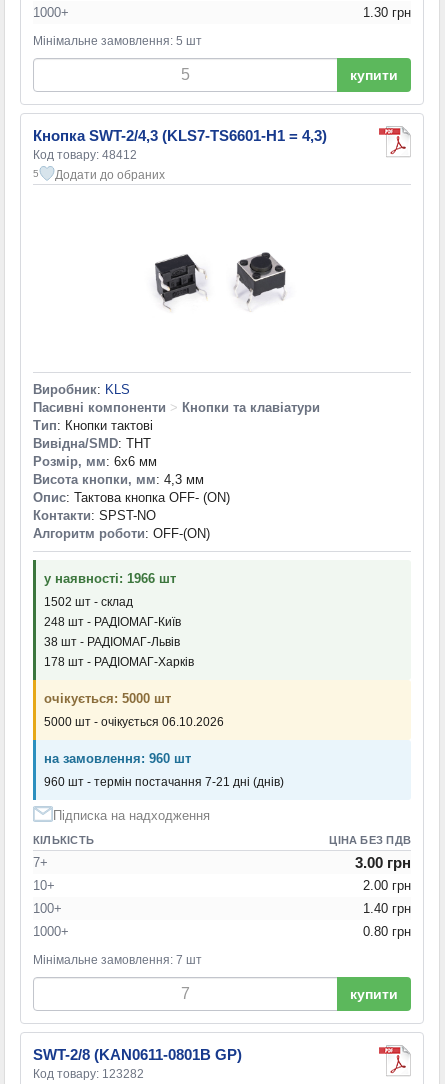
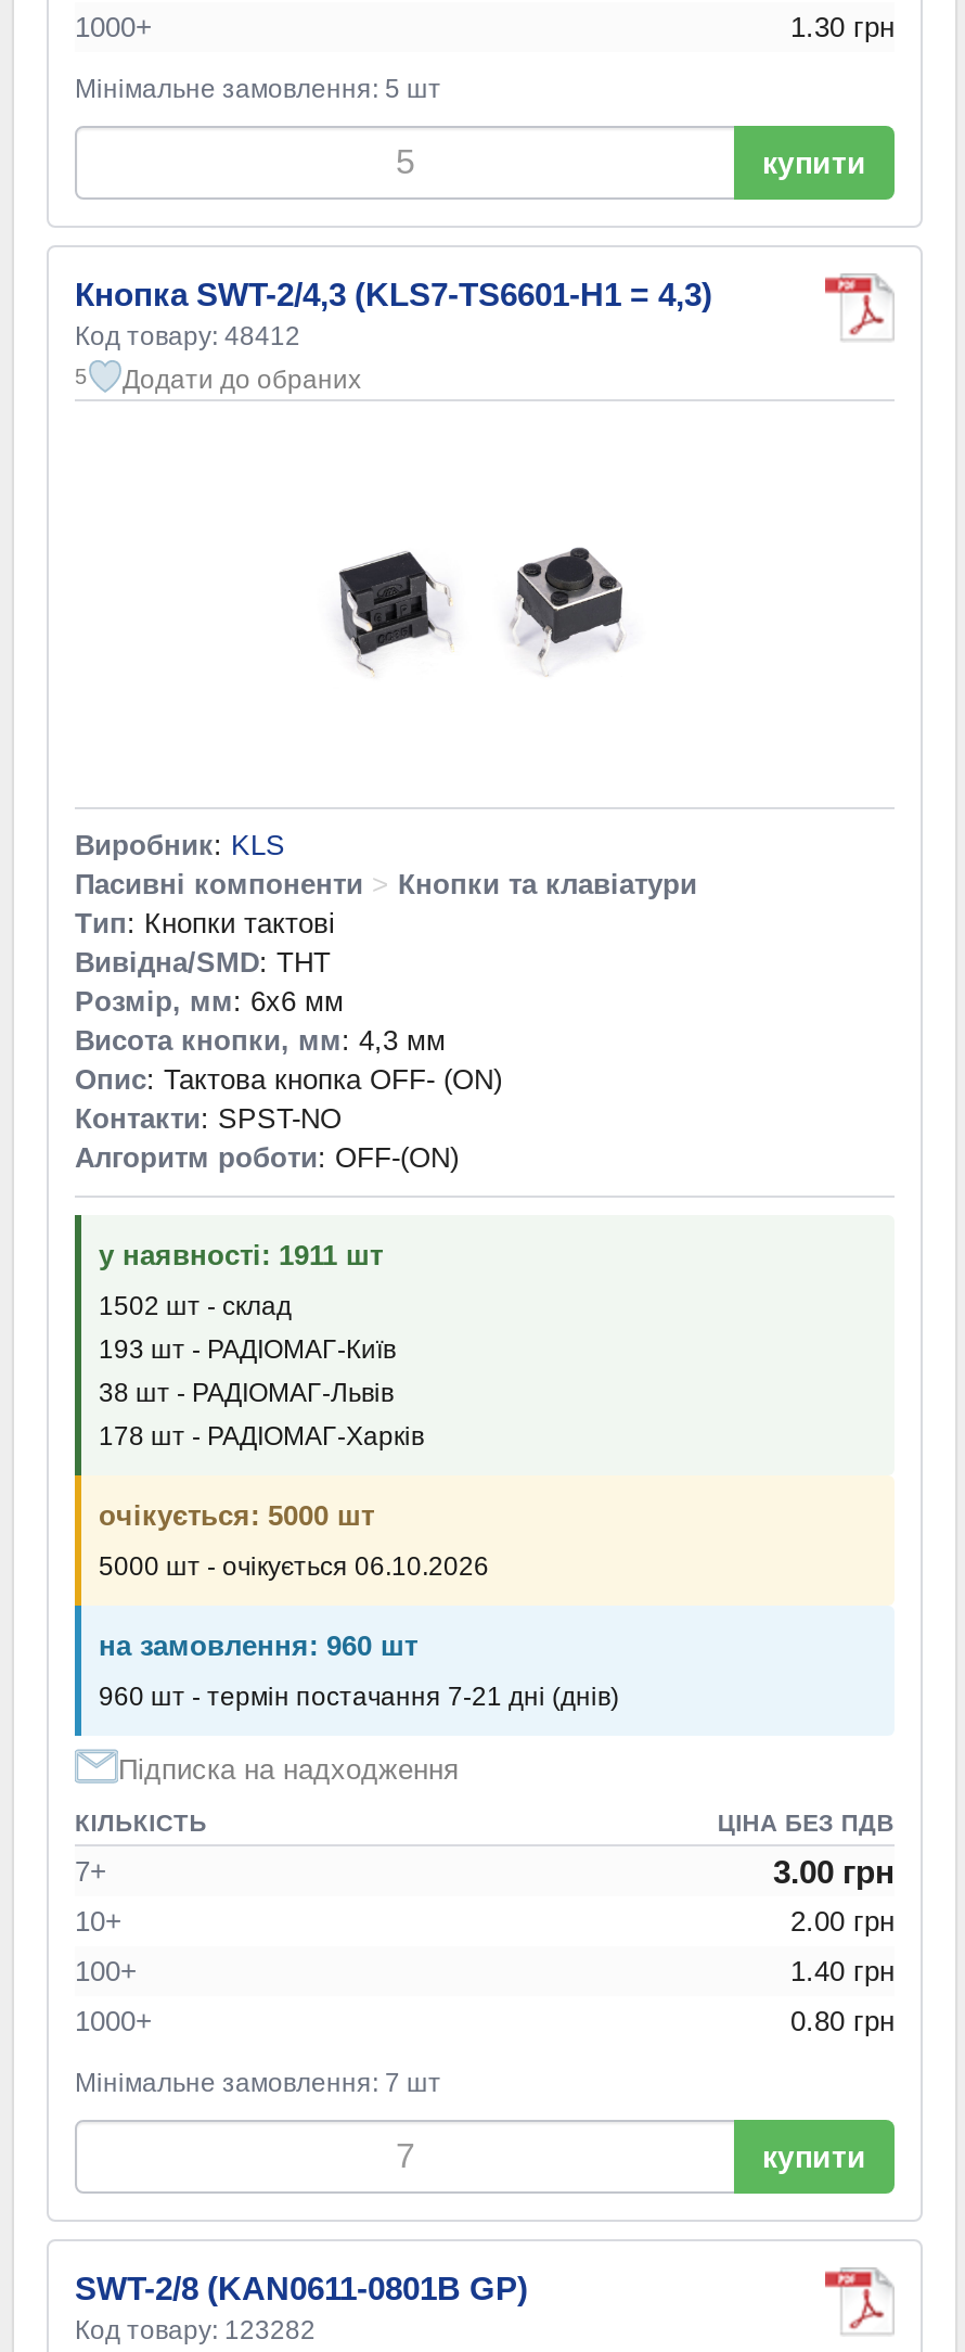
[44,571,176,586] у наявності: 1966 шт -> [99,1238,383,1271] у наявності: 1911 шт
[44,615,181,629] 248 шт - РАДІОМАГ-Київ -> [99,1334,396,1364] 193 шт - РАДІОМАГ-Київ

